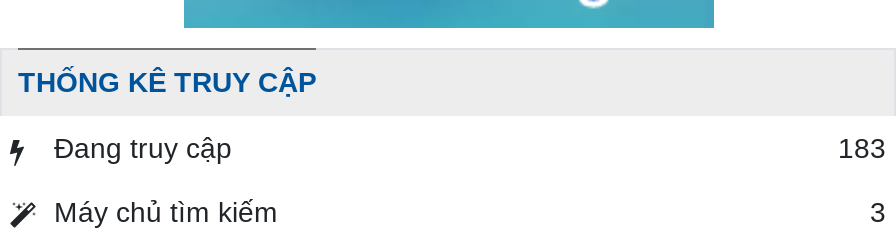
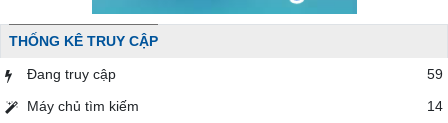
[838,132,886,164] 183 -> [427,66,443,82] 59
[870,196,886,228] 3 -> [427,98,443,114] 14

